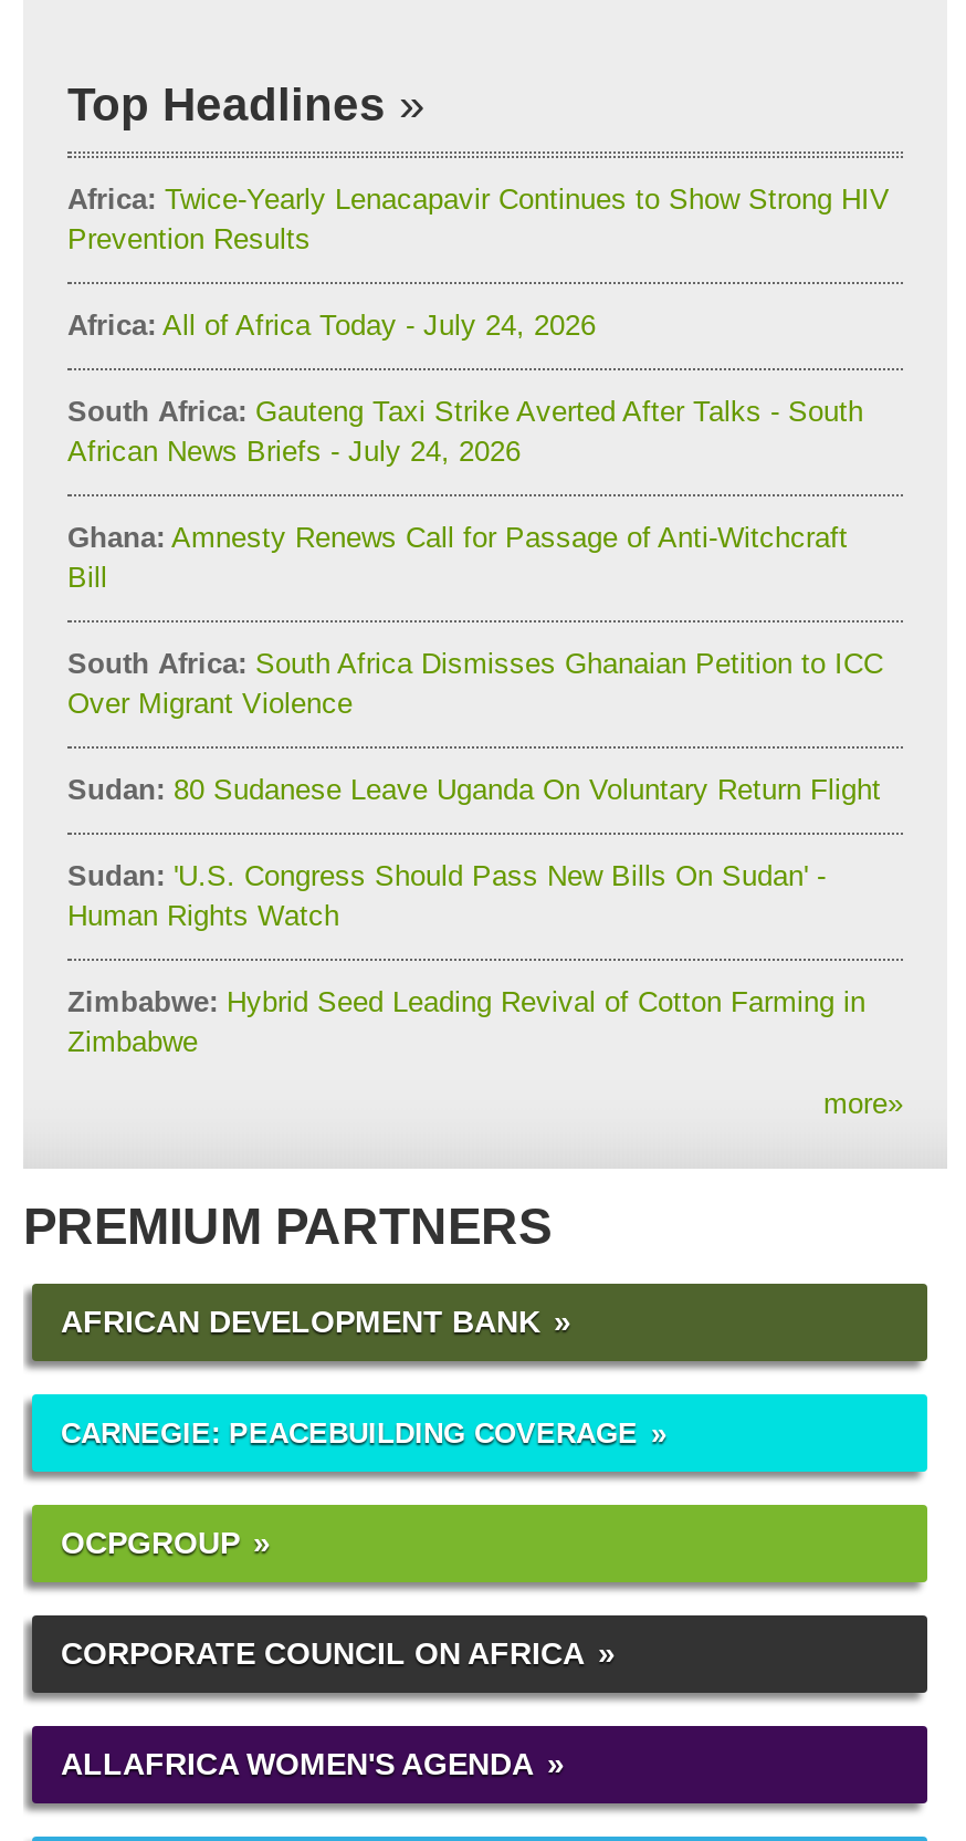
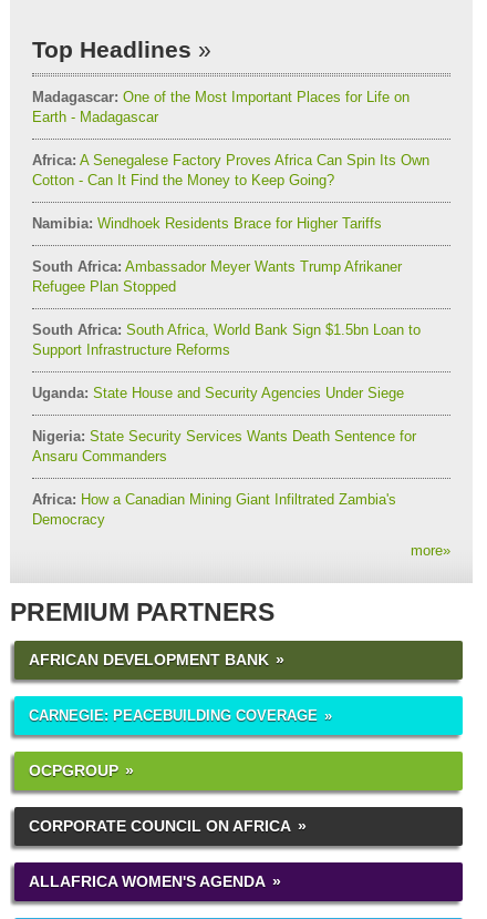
[67,184,890,257] Africa: Twice-Yearly Lenacapavir Continues to Show Strong HIV | Prevention Results -> [32,88,410,125] Madagascar: One of the Most Important Places for Life on | Earth - Madagascar
[67,310,596,343] Africa: All of Africa Today - July 24, 2026 -> [32,151,429,188] Africa: A Senegalese Factory Proves Africa Can Spin Its Own | Cotton - Can It Find the Money to Keep Going?
[67,396,863,469] South Africa: Gauteng Taxi Strike Averted After Talks - South | African News Briefs - July 24, 2026 -> [32,215,382,231] Namibia: Windhoek Residents Brace for Higher Tariffs
[67,522,848,595] Ghana: Amnesty Renews Call for Passage of Anti-Witchcraft | Bill -> [32,258,402,294] South Africa: Ambassador Meyer Wants Trump Afrikaner | Refugee Plan Stopped
[67,648,883,721] South Africa: South Africa Dismisses Ghanaian Petition to ICC | Over Migrant Violence -> [32,321,421,358] South Africa: South Africa, World Bank Sign $1.5bn Loan to | Support Infrastructure Reforms
[67,774,881,807] Sudan: 80 Sudanese Leave Uganda On Voluntary Return Flight -> [32,384,404,401] Uganda: State House and Security Agencies Under Siege
[67,860,826,933] Sudan: 'U.S. Congress Should Pass New Bills On Sudan' - | Human Rights Watch -> [32,427,416,464] Nigeria: State Security Services Wants Death Sentence for | Ansaru Commanders
[67,986,865,1059] Zimbabwe: Hybrid Seed Leading Revival of Cotton Farming in | Zimbabwe -> [32,491,396,527] Africa: How a Canadian Mining Giant Infiltrated Zambia's | Democracy

